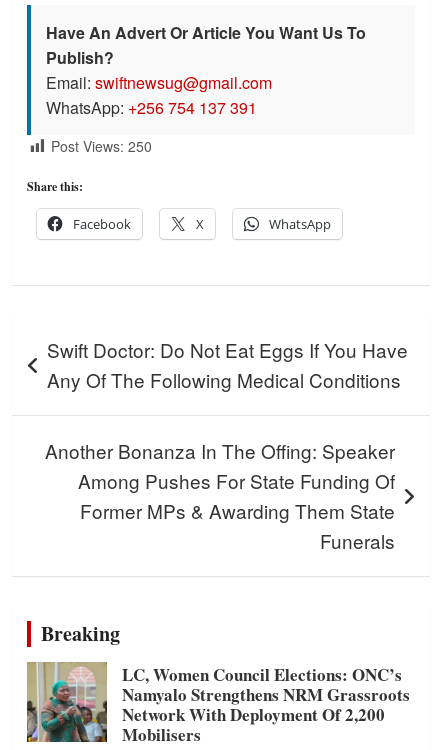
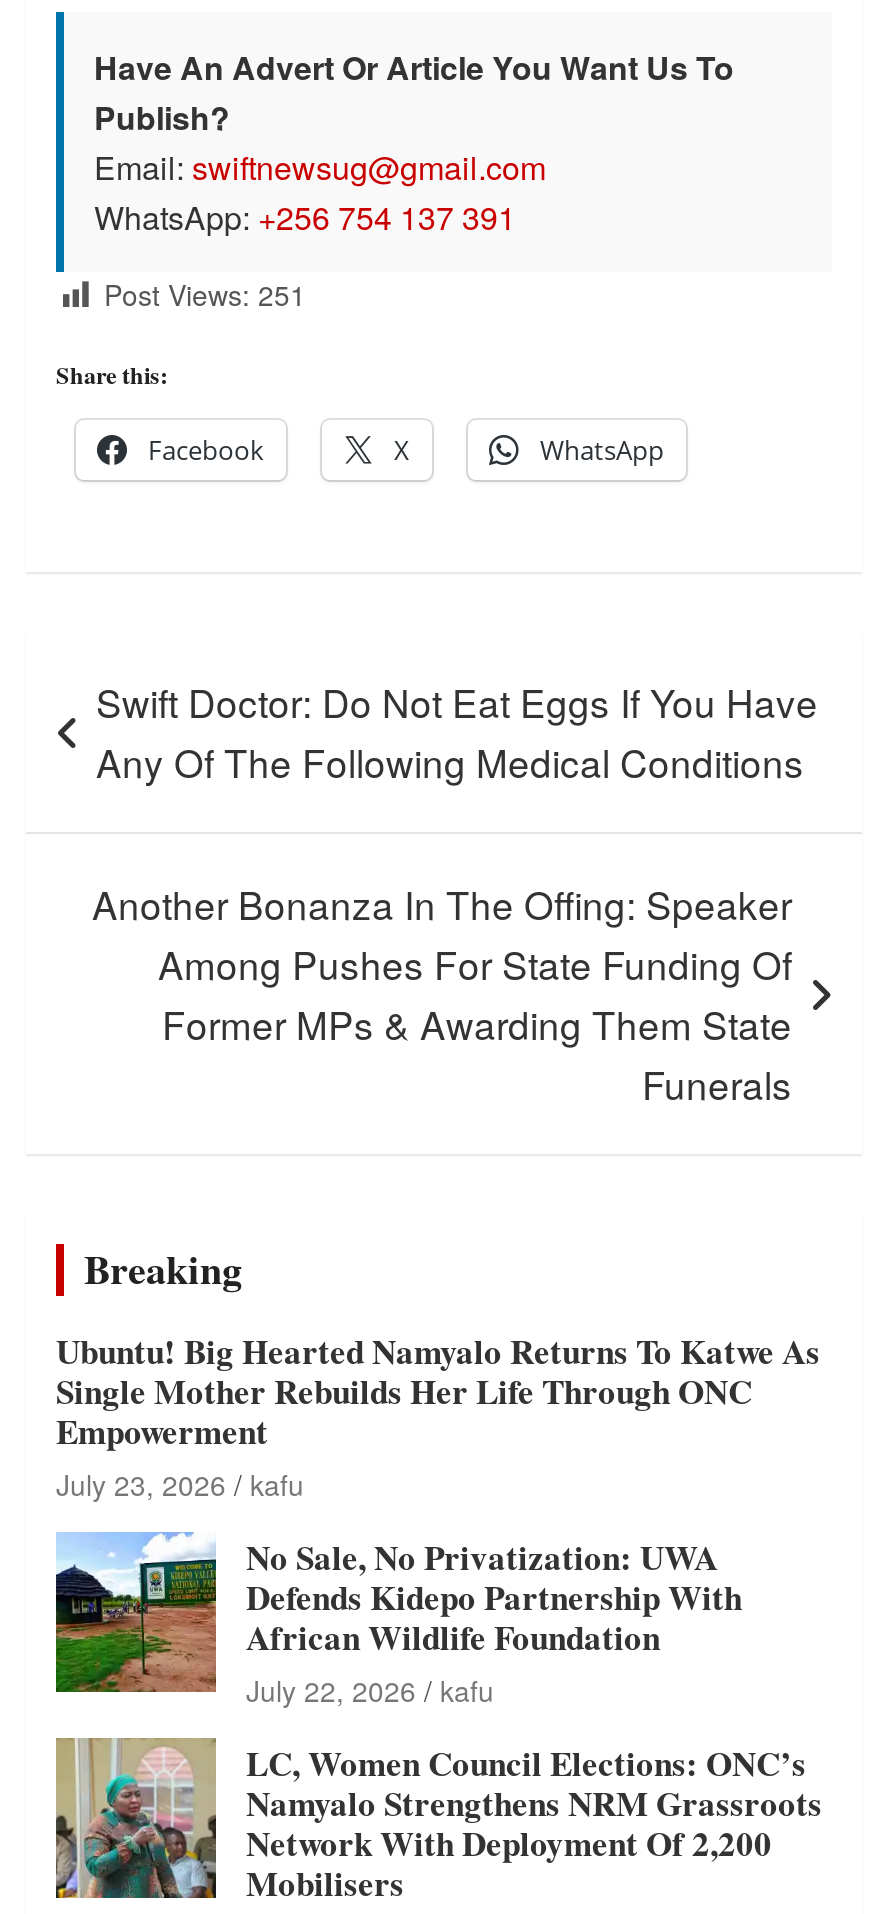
[51,136,152,156] Post Views: 250 -> [104,273,306,313] Post Views: 251
none -> [54,1326,820,1710] [image] | Ubuntu! Big Hearted Namyalo Returns To Katwe As | Single Mother Rebuilds Her Life Through ONC | Empowerment | July 23, 2026 kafu | No Sale, No Privatization: UWA | Defends Kidepo Partnership With | African Wildlife Foundation | July 22, 2026 kafu

